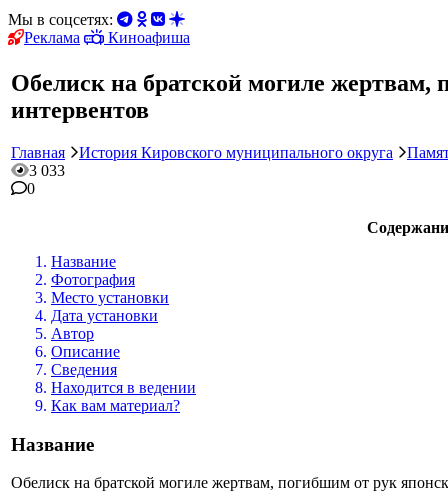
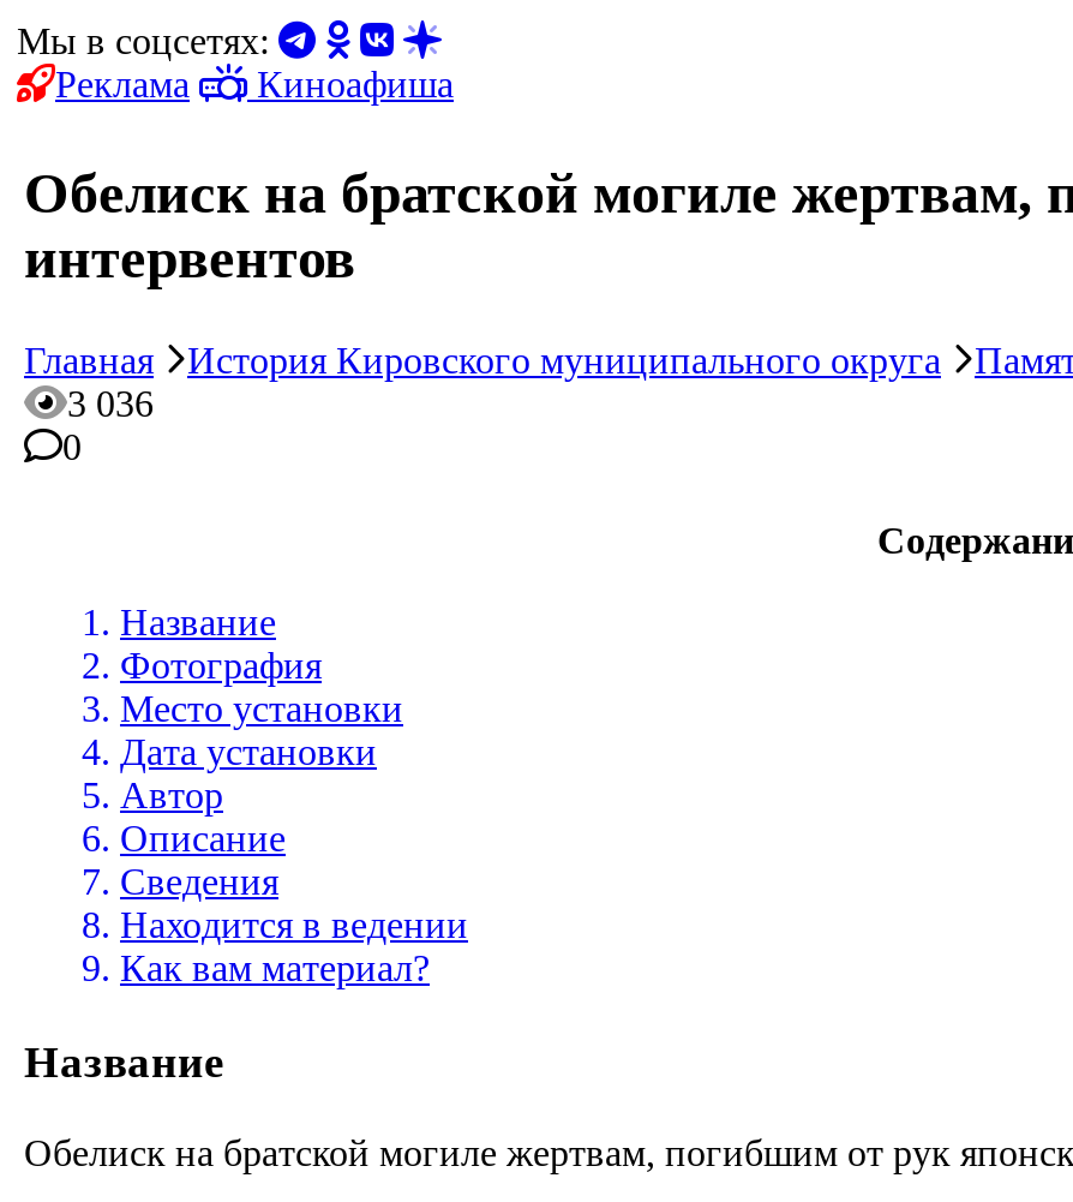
[29,162,65,179] 3 033 -> [67,383,154,423] 3 036

